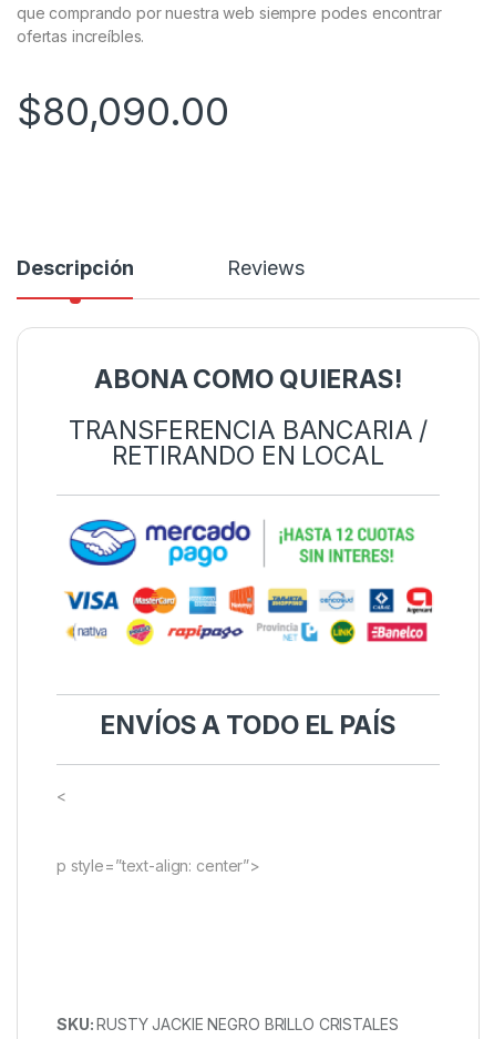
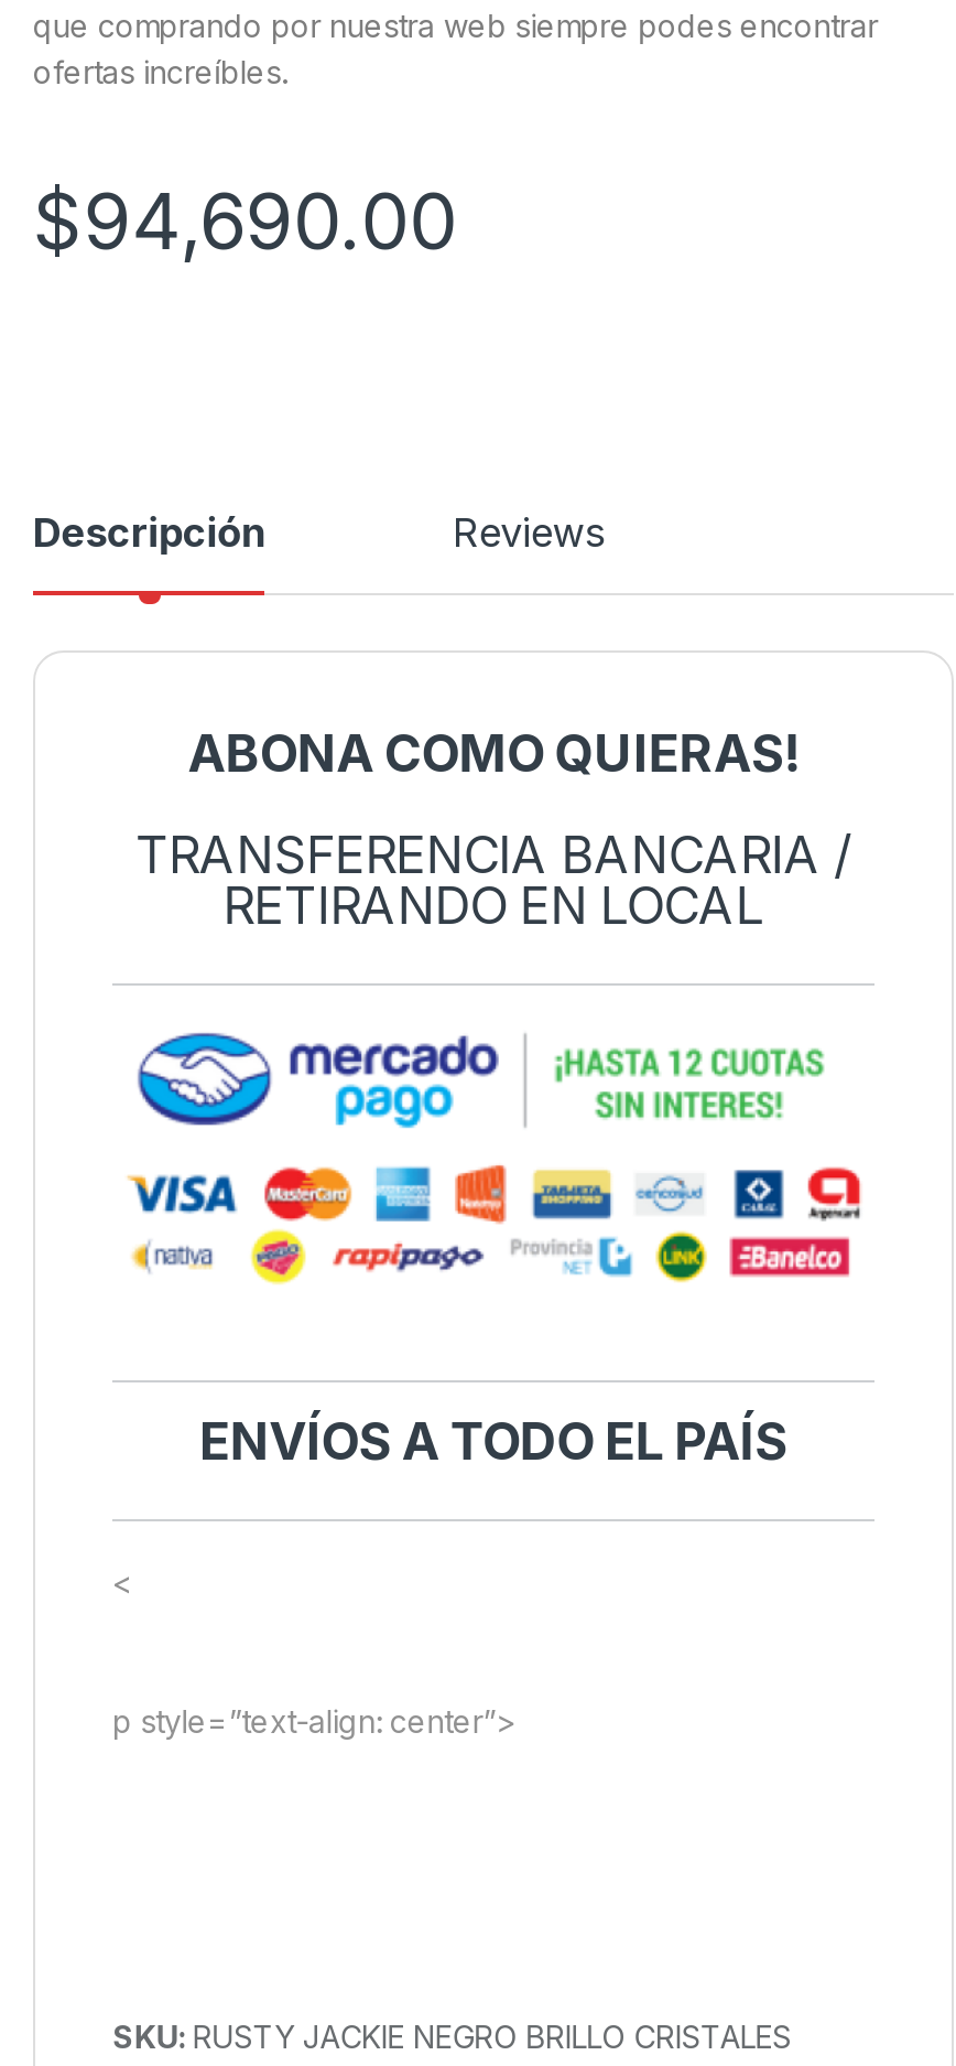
[17,88,229,134] $80,090.00 -> [33,174,457,267] $94,690.00

